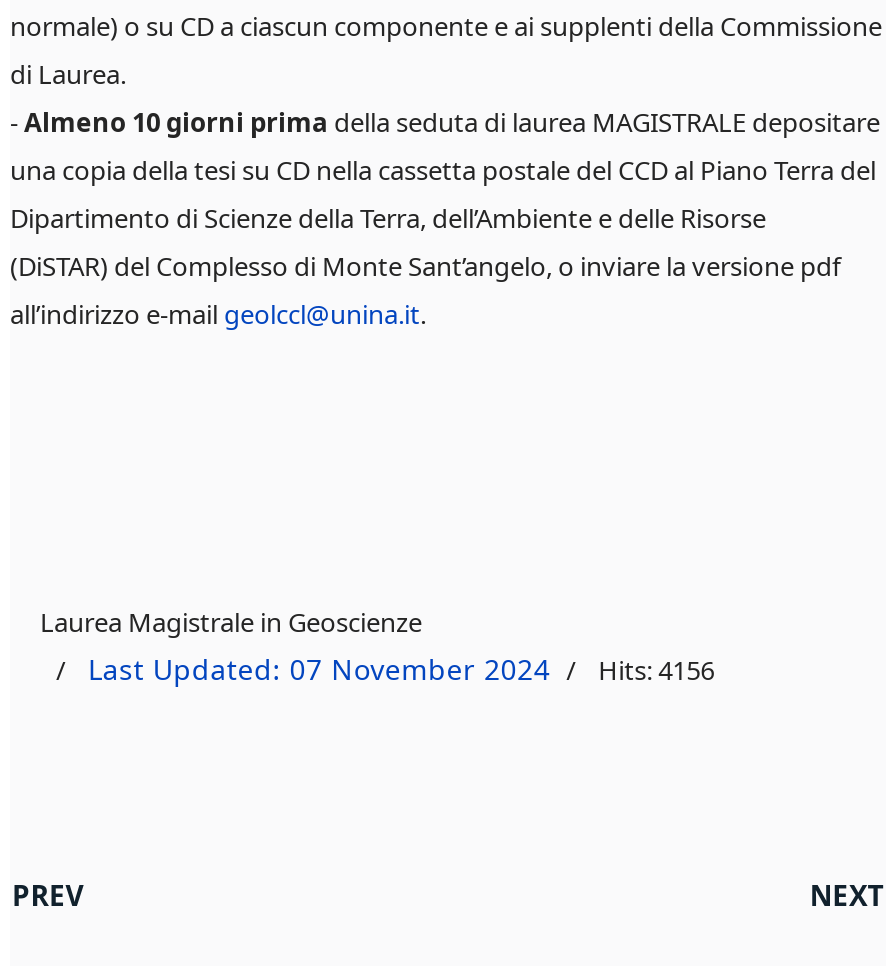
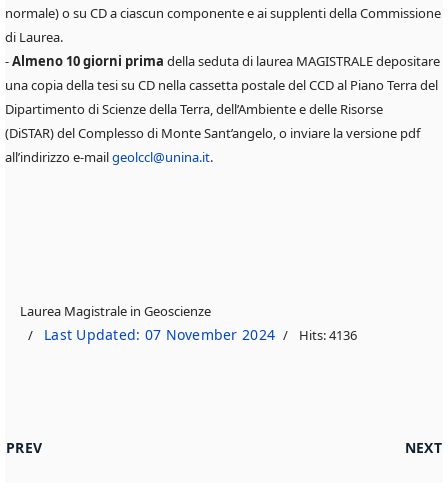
[88,650,714,688] Last Updated: 07 November 2024 Hits: 4156 -> [44,325,357,344] Last Updated: 07 November 2024 Hits: 4136

